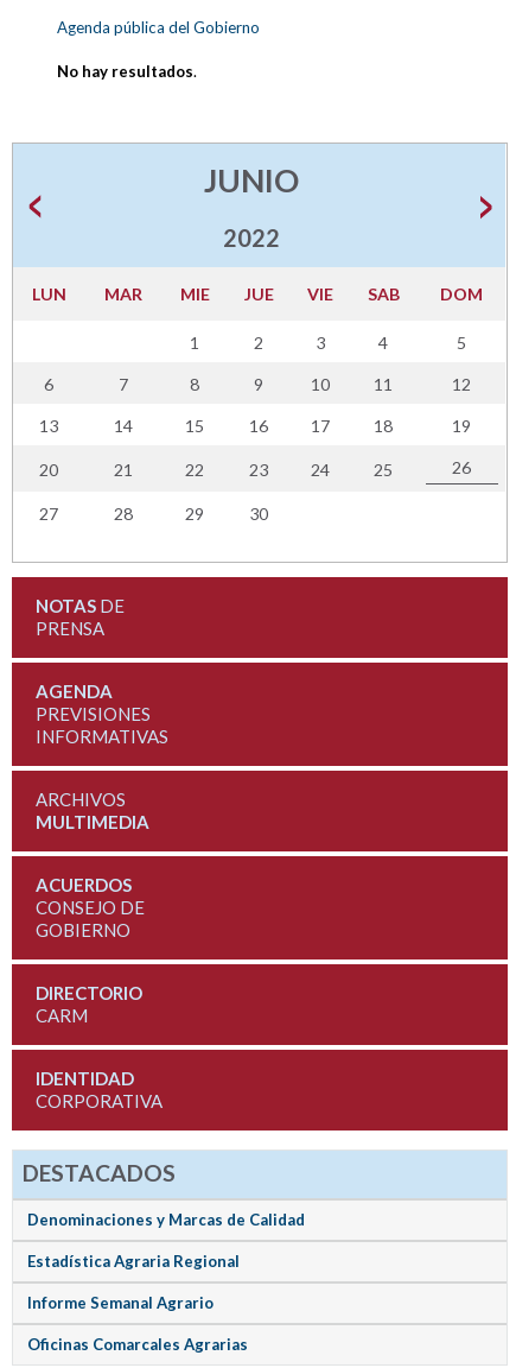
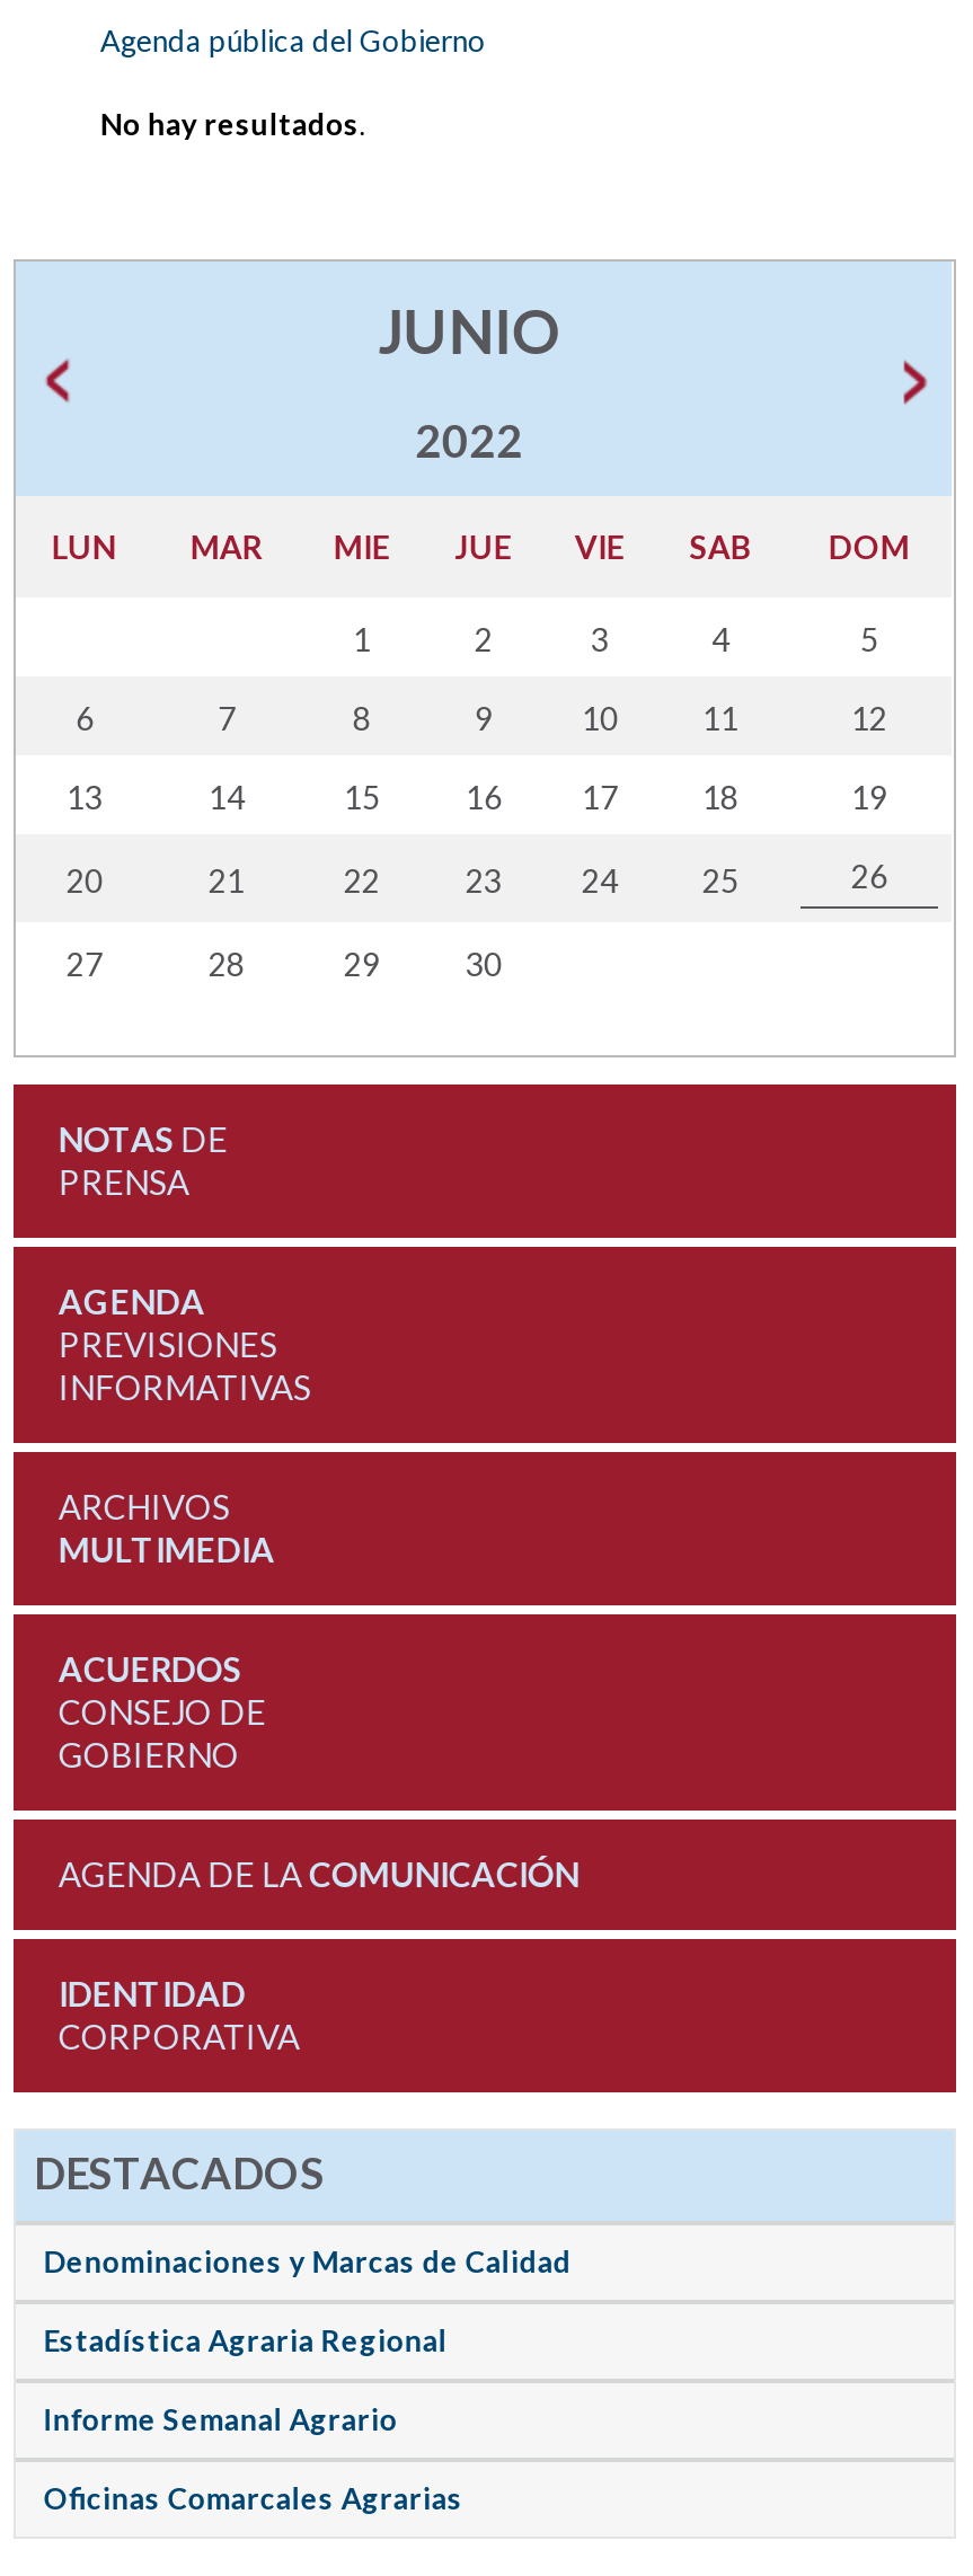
[35,982,142,1026] DIRECTORIO | CARM -> [58,1854,579,1894] AGENDA DE LA COMUNICACIÓN

